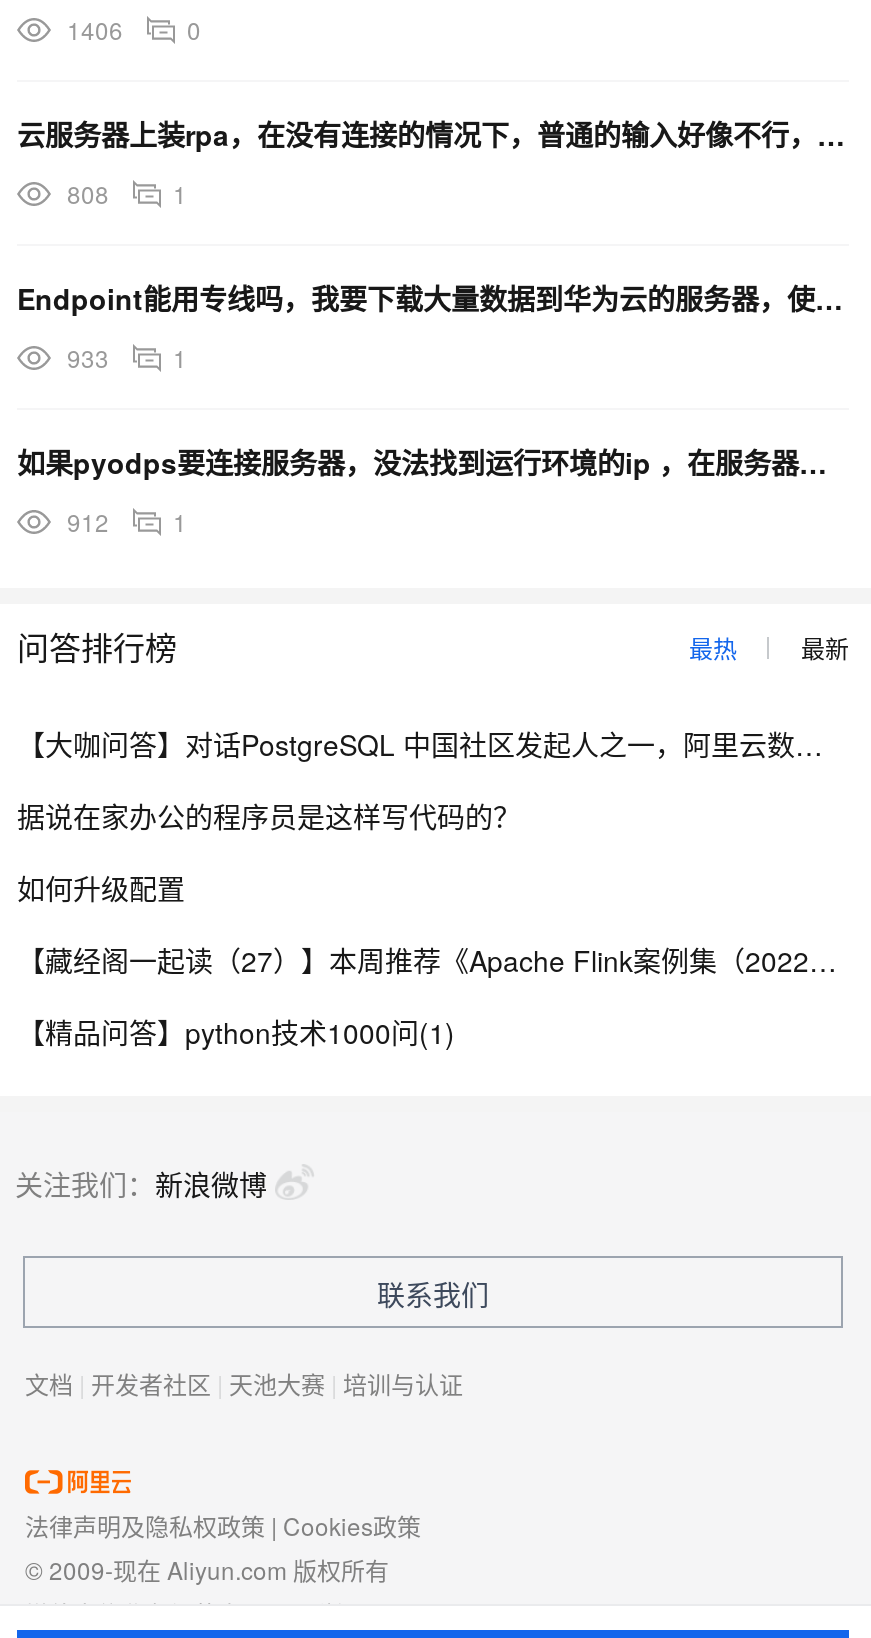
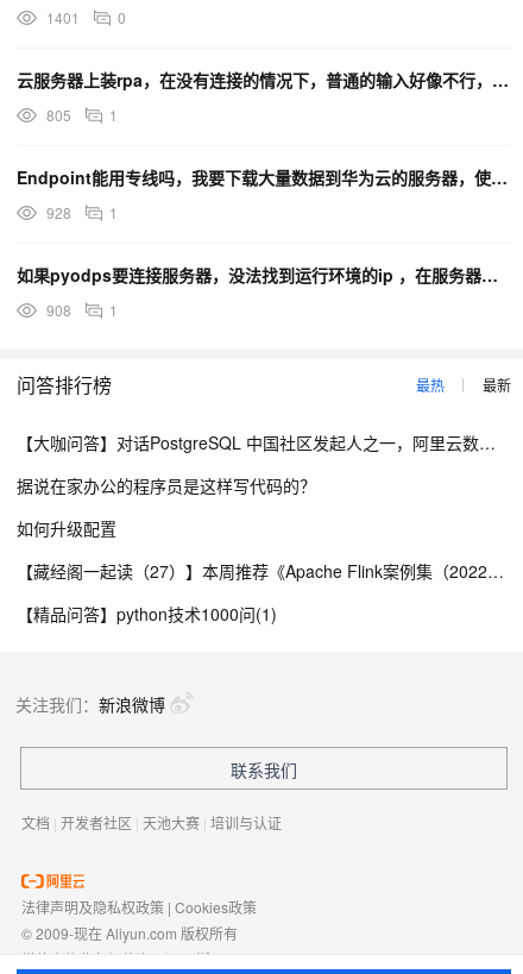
[67,12,201,46] 1406 0 -> [46,7,126,27] 1401 0
[67,176,187,210] 808 1 -> [46,105,118,125] 805 1
[67,340,187,374] 933 1 -> [46,202,118,222] 928 1
[67,504,187,538] 912 1 -> [46,300,118,320] 908 1

